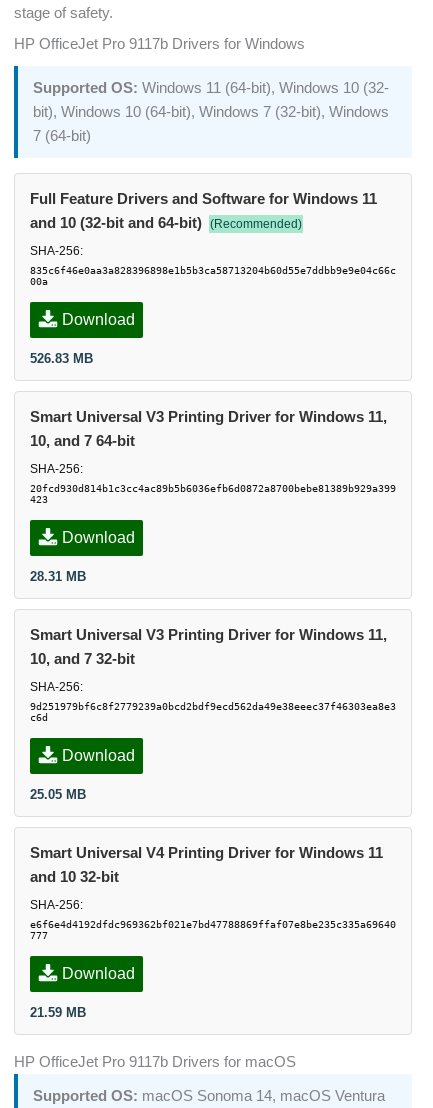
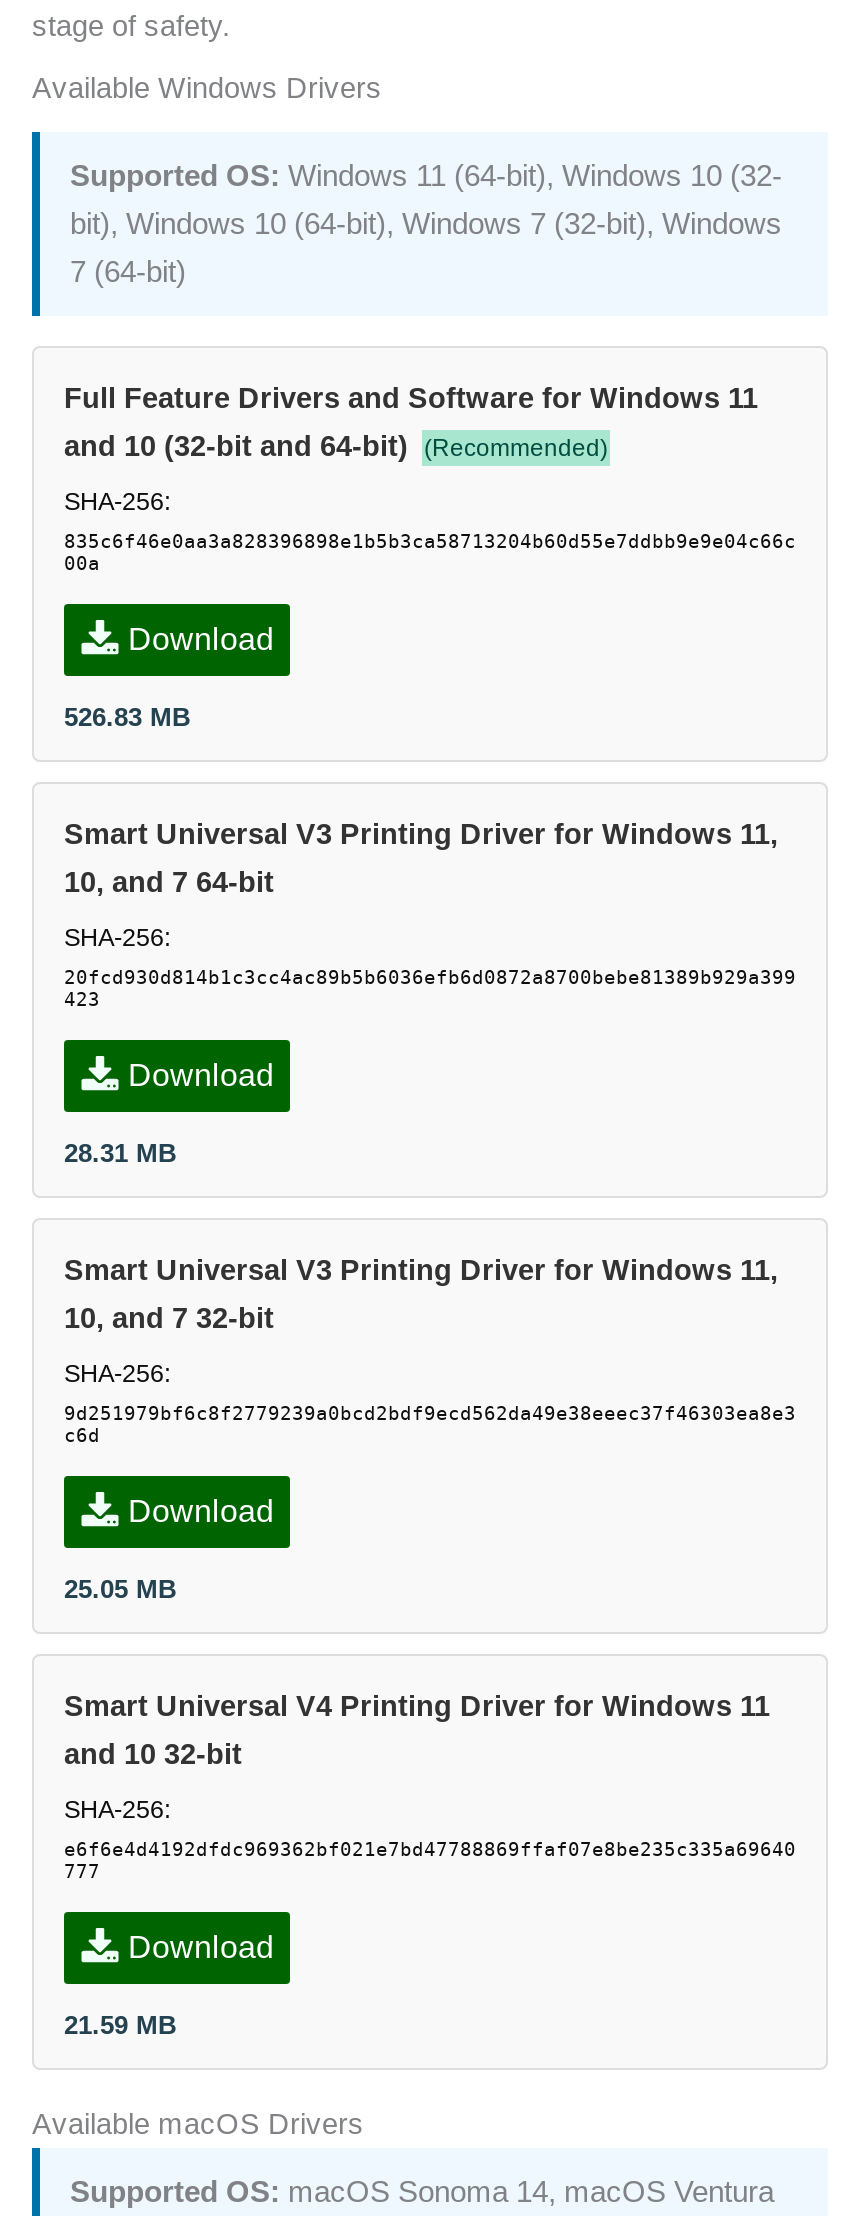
[14,36,305,52] HP OfficeJet Pro 9117b Drivers for Windows -> [32,73,382,105] Available Windows Drivers
[14,1054,296,1070] HP OfficeJet Pro 9117b Drivers for macOS -> [32,2109,364,2141] Available macOS Drivers

